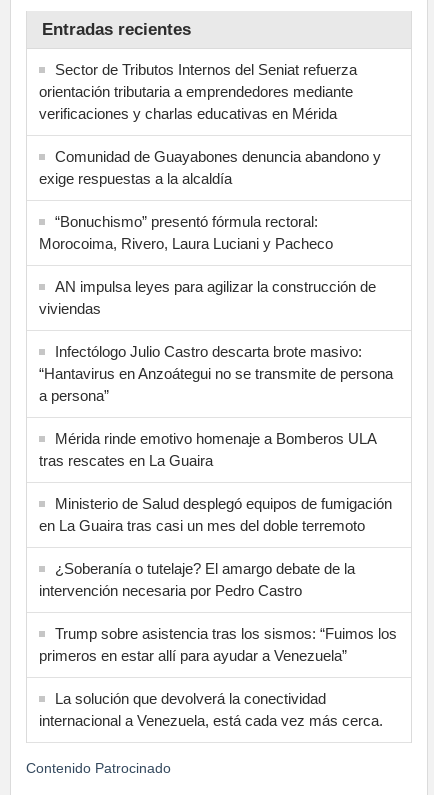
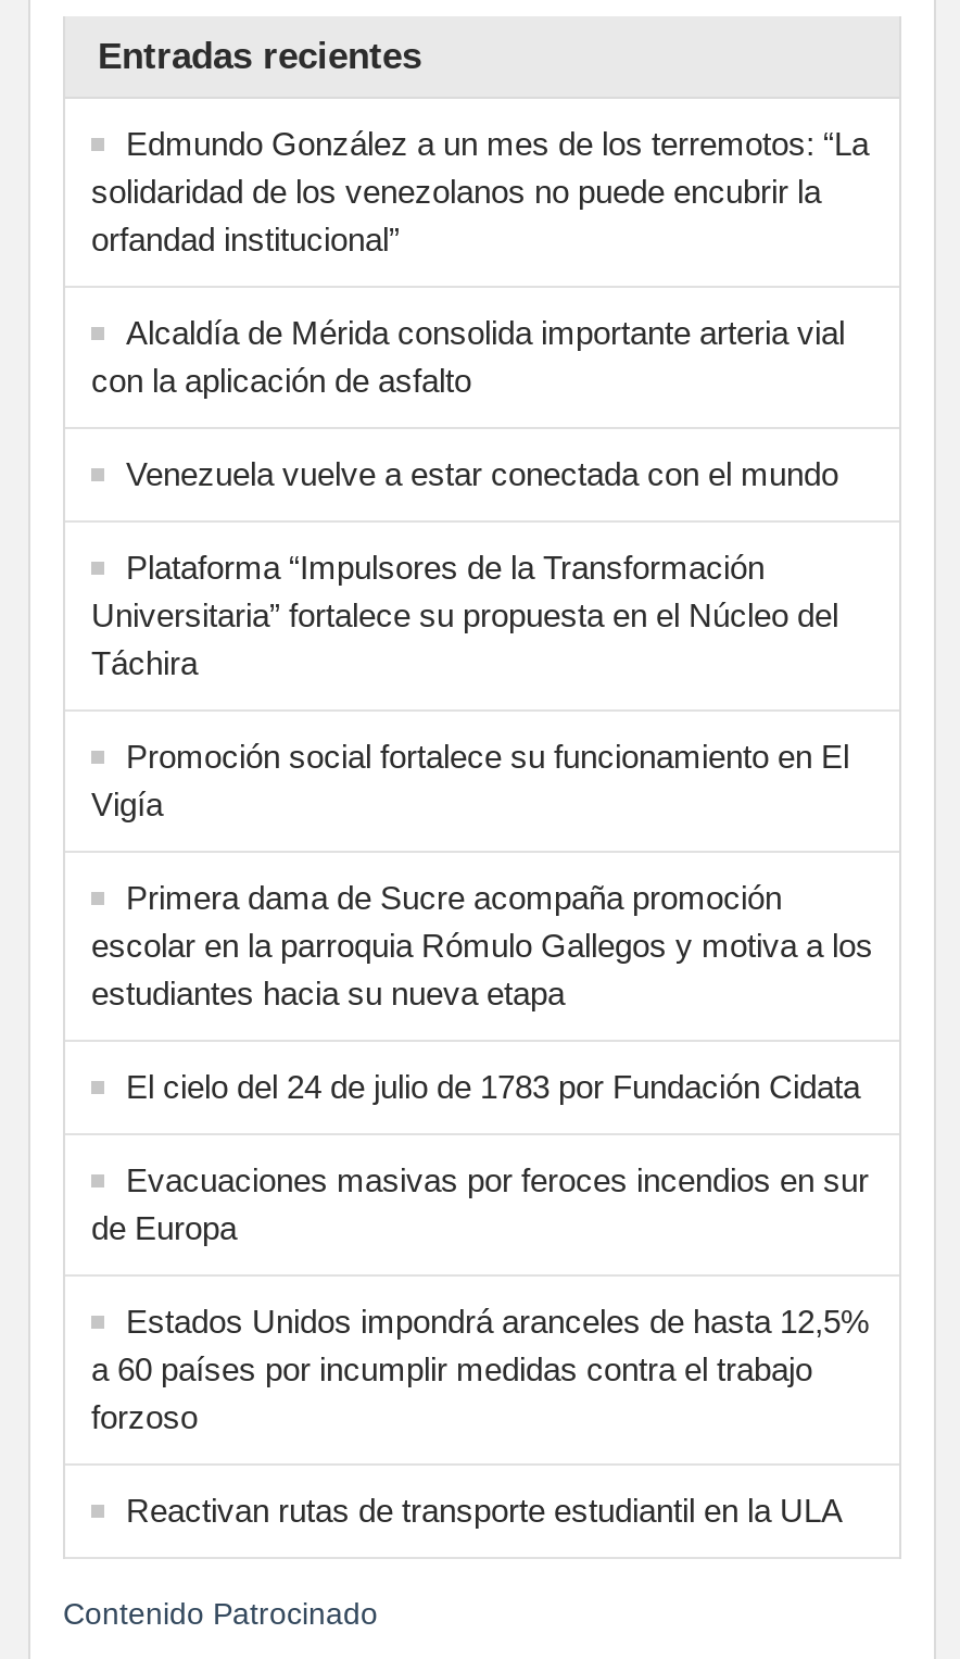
[39,61,357,122] Sector de Tributos Internos del Seniat refuerza | orientación tributaria a emprendedores mediante | verificaciones y charlas educativas en Mérida -> [91,124,869,256] Edmundo González a un mes de los terremotos: “La | solidaridad de los venezolanos no puede encubrir la | orfandad institucional”
[39,148,381,187] Comunidad de Guayabones denuncia abandono y | exige respuestas a la alcaldía -> [91,313,845,398] Alcaldía de Mérida consolida importante arteria vial | con la aplicación de asfalto
[39,213,333,252] “Bonuchismo” presentó fórmula rectoral: | Morocoima, Rivero, Laura Luciani y Pacheco -> [126,454,838,491] Venezuela vuelve a estar conectada con el mundo
[39,278,376,317] AN impulsa leyes para agilizar la construcción de | viviendas -> [91,548,838,680] Plataforma “Impulsores de la Transformación | Universitaria” fortalece su propuesta en el Núcleo del | Táchira
[39,343,393,404] Infectólogo Julio Castro descarta brote masivo: | “Hantavirus en Anzoátegui no se transmite de persona | a persona” -> [91,737,849,821] Promoción social fortalece su funcionamiento en El | Vigía
[39,430,376,469] Mérida rinde emotivo homenaje a Bomberos ULA | tras rescates en La Guaira -> [91,878,873,1010] Primera dama de Sucre acompaña promoción | escolar en la parroquia Rómulo Gallegos y motiva a los | estudiantes hacia su nueva etapa
[39,495,392,534] Ministerio de Salud desplegó equipos de fumigación | en La Guaira tras casi un mes del doble terremoto -> [126,1067,860,1104] El cielo del 24 de julio de 1783 por Fundación Cidata
[39,560,355,599] ¿Soberanía o tutelaje? El amargo debate de la | intervención necesaria por Pedro Castro -> [91,1160,869,1245] Evacuaciones masivas por feroces incendios en sur | de Europa
[39,625,397,664] Trump sobre asistencia tras los sismos: “Fuimos los | primeros en estar allí para ayudar a Venezuela” -> [91,1302,869,1434] Estados Unidos impondrá aranceles de hasta 12,5% | a 60 países por incumplir medidas contra el trabajo | forzoso
[39,690,383,729] La solución que devolverá la conectividad | internacional a Venezuela, está cada vez más cerca. -> [126,1491,843,1528] Reactivan rutas de transporte estudiantil en la ULA

